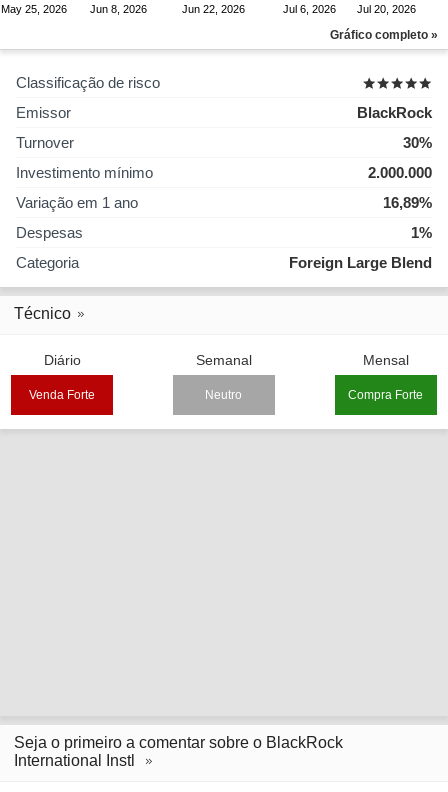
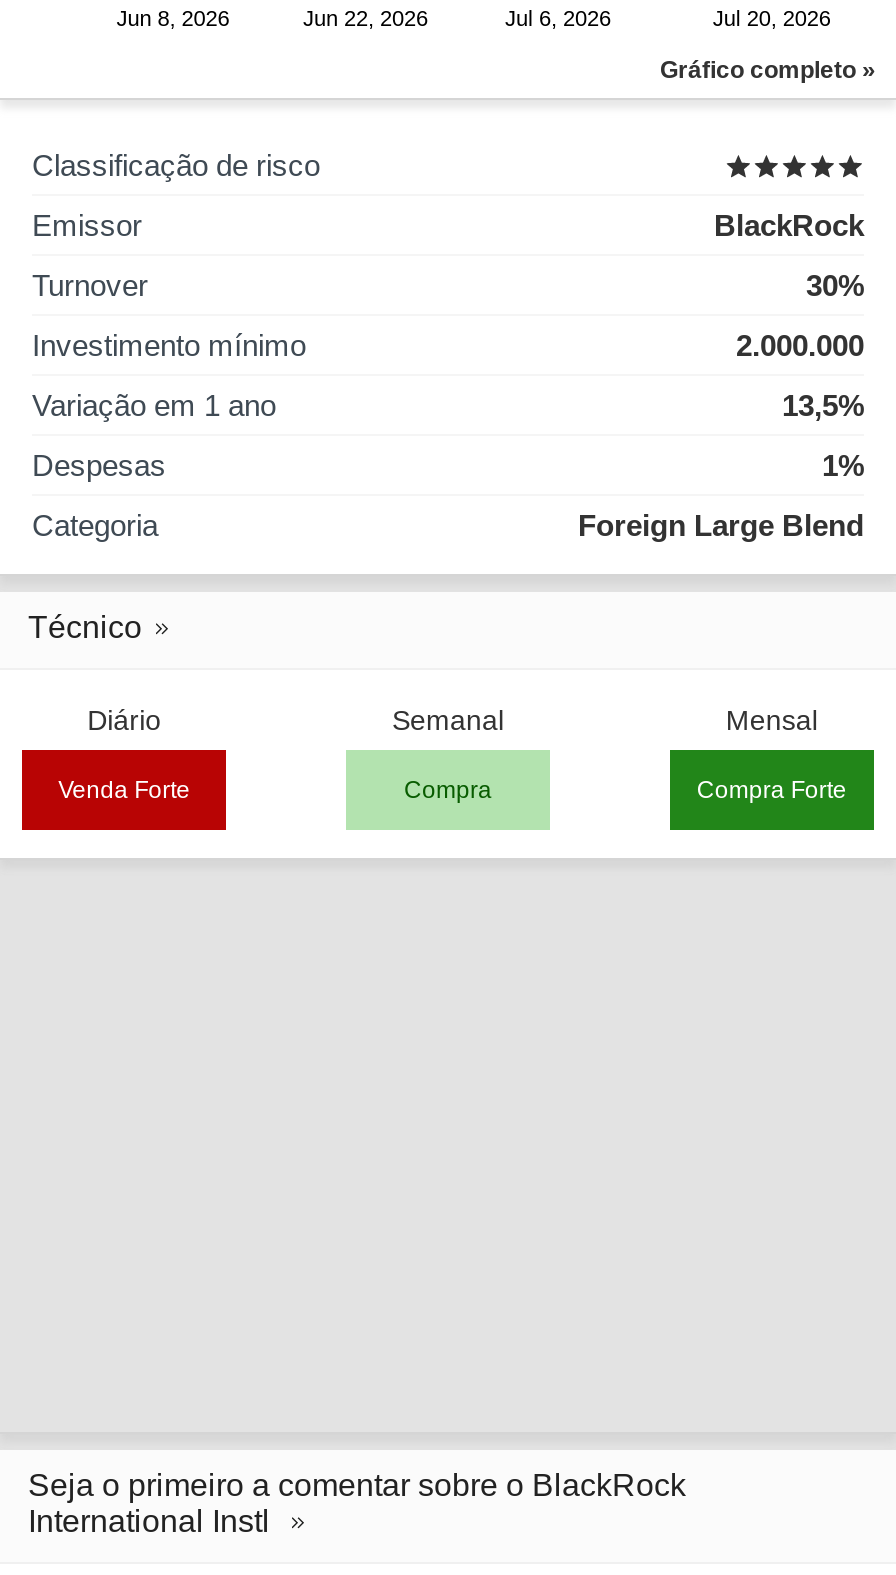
[1,3,67,15] May 25, 2026 -> none
[383,194,432,211] 16,89% -> [782,388,864,422] 13,5%
[205,388,242,402] Neutro -> [404,776,492,804] Compra

